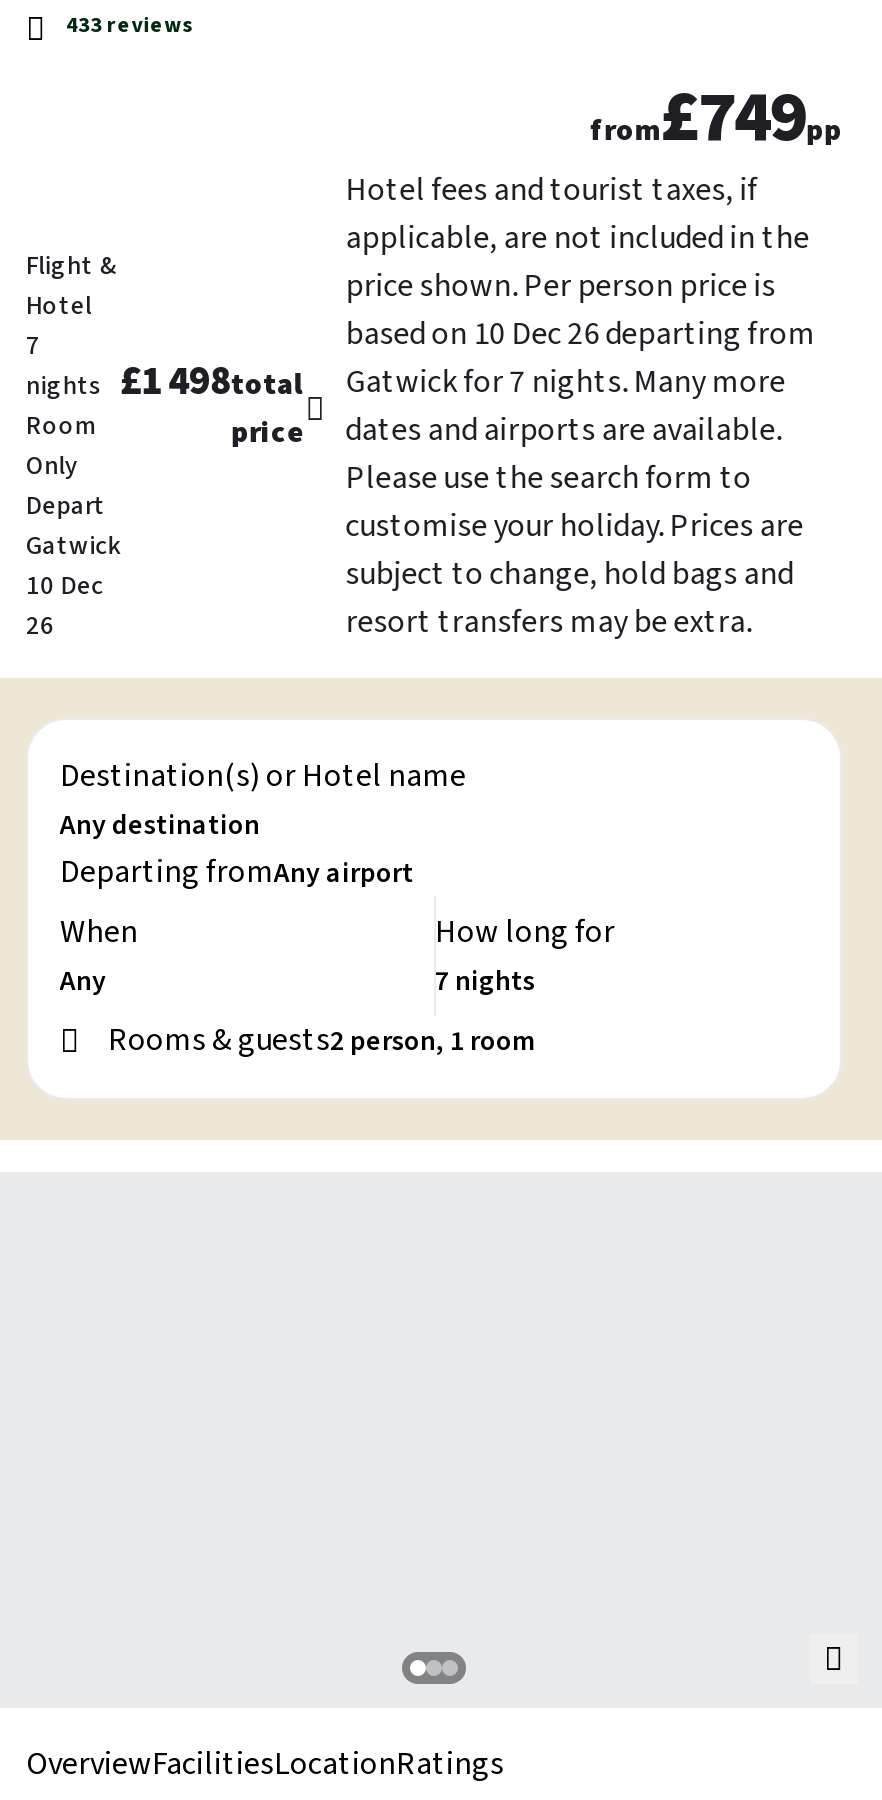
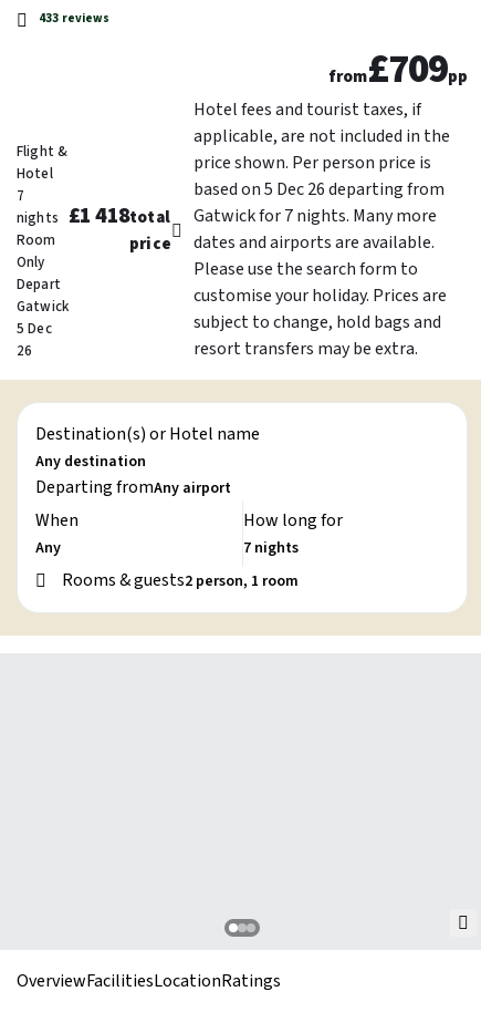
[590,66,842,168] from£749pp -> [328,41,468,98] from£709pp
[345,312,815,356] based on 10 Dec 26 departing from -> [193,177,444,202] based on 5 Dec 26 departing from
[26,354,785,410] nights £1 498total Gatwick for 7 nights. Many more -> [17,201,436,232] nights £1 418total Gatwick for 7 nights. Many more
[26,568,104,604] 10 Dec -> [17,319,52,339] 5 Dec

